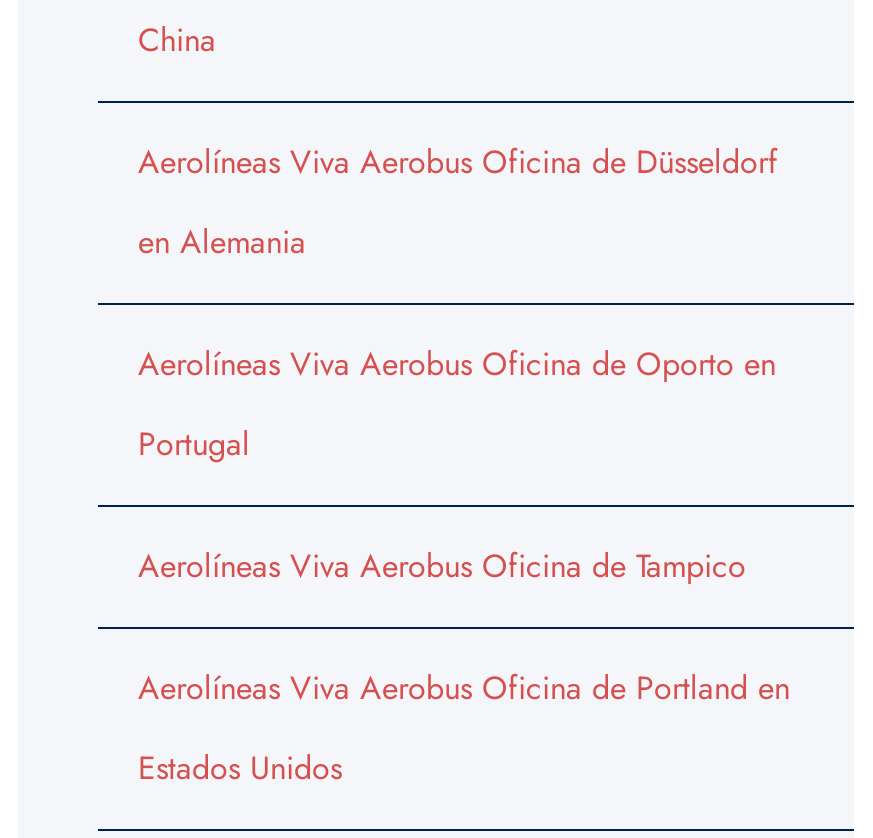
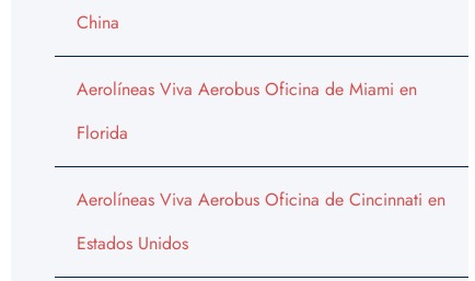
[138,139,790,711] Aerolíneas Viva Aerobus Oficina de Düsseldorf | en Alemania | Aerolíneas Viva Aerobus Oficina de Oporto en | Portugal | Aerolíneas Viva Aerobus Oficina de Tampico | Aerolíneas Viva Aerobus Oficina de Portland en -> [77,77,445,212] Aerolíneas Viva Aerobus Oficina de Miami en | Florida | Aerolíneas Viva Aerobus Oficina de Cincinnati en

